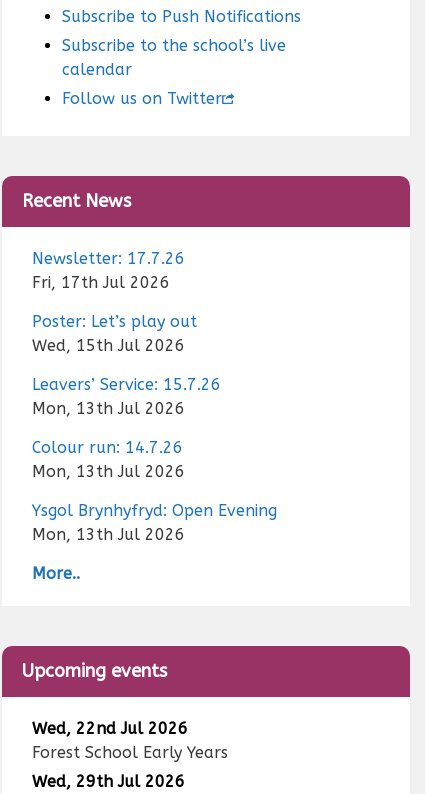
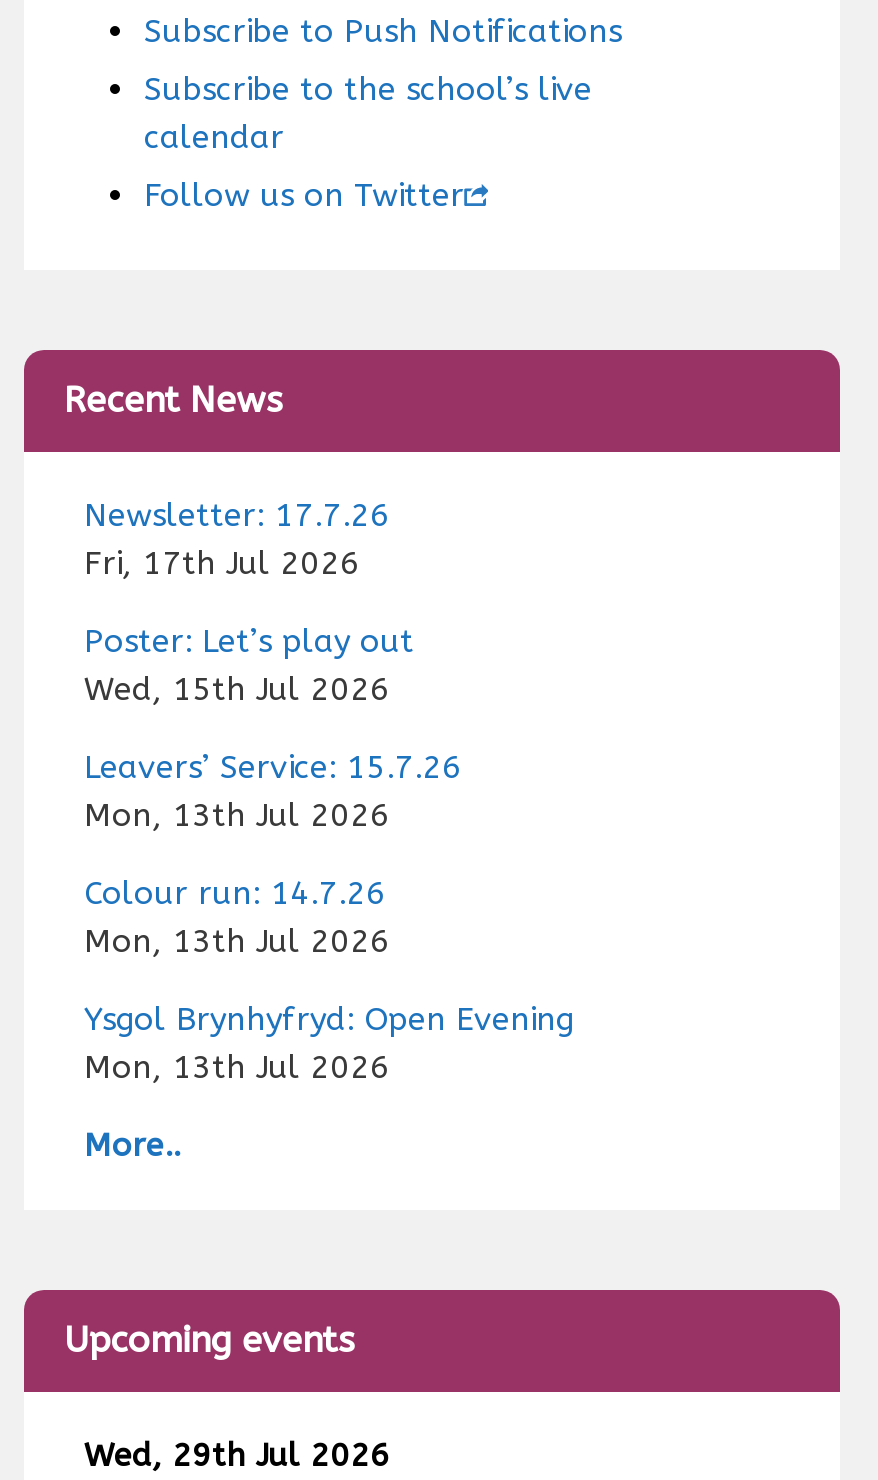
[32,719,228,762] Wed, 22nd Jul 2026 | Forest School Early Years -> none

